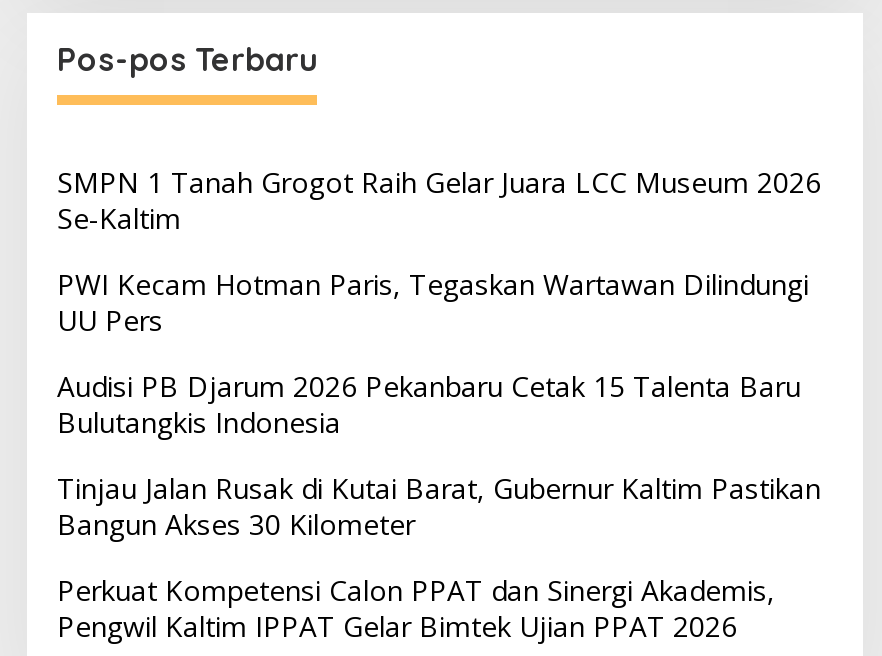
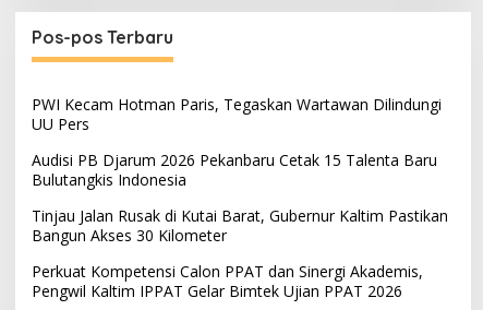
[57,163,821,237] SMPN 1 Tanah Grogot Raih Gelar Juara LCC Museum 2026 | Se-Kaltim -> none

